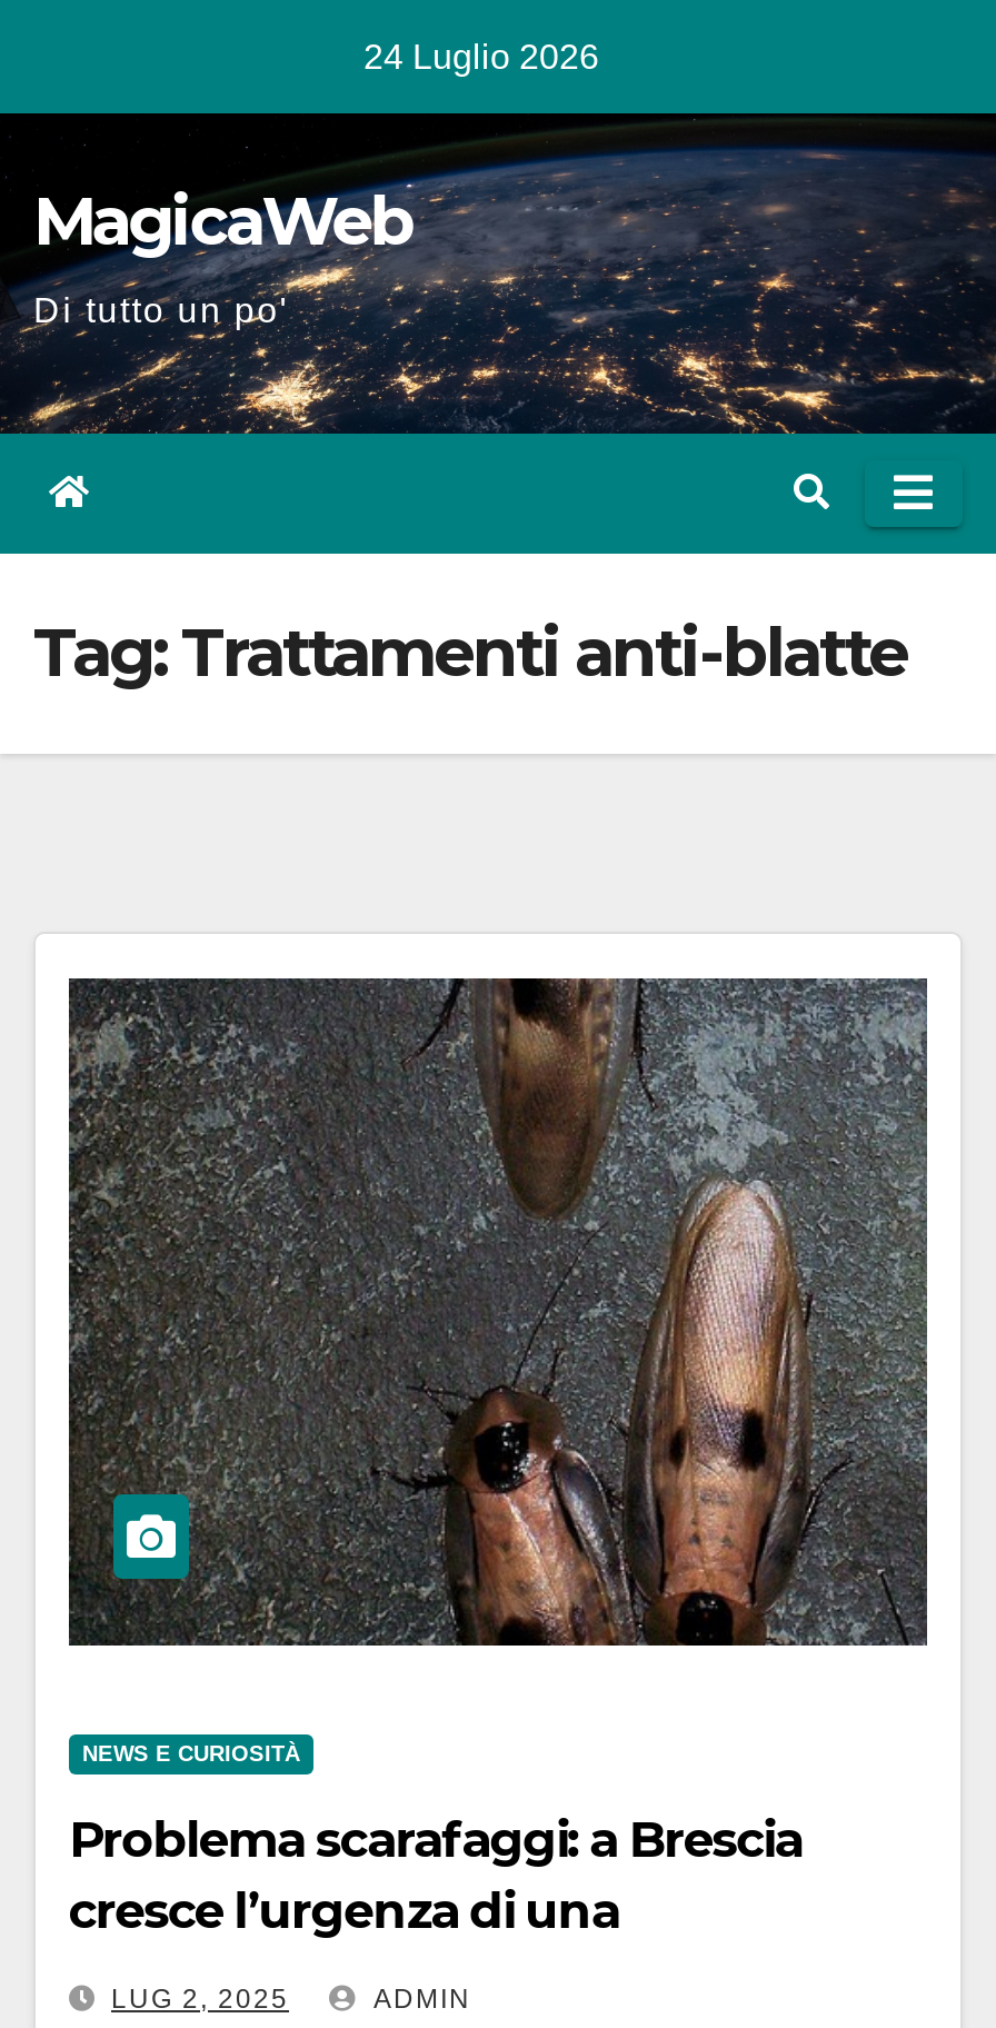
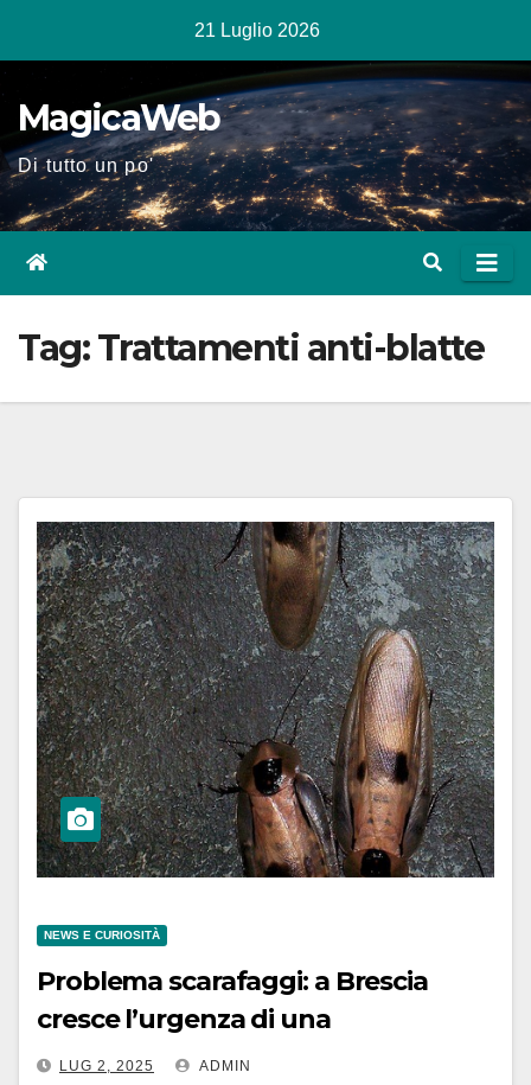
[363,38,599,76] 24 Luglio 2026 -> [194,20,319,40] 21 Luglio 2026

